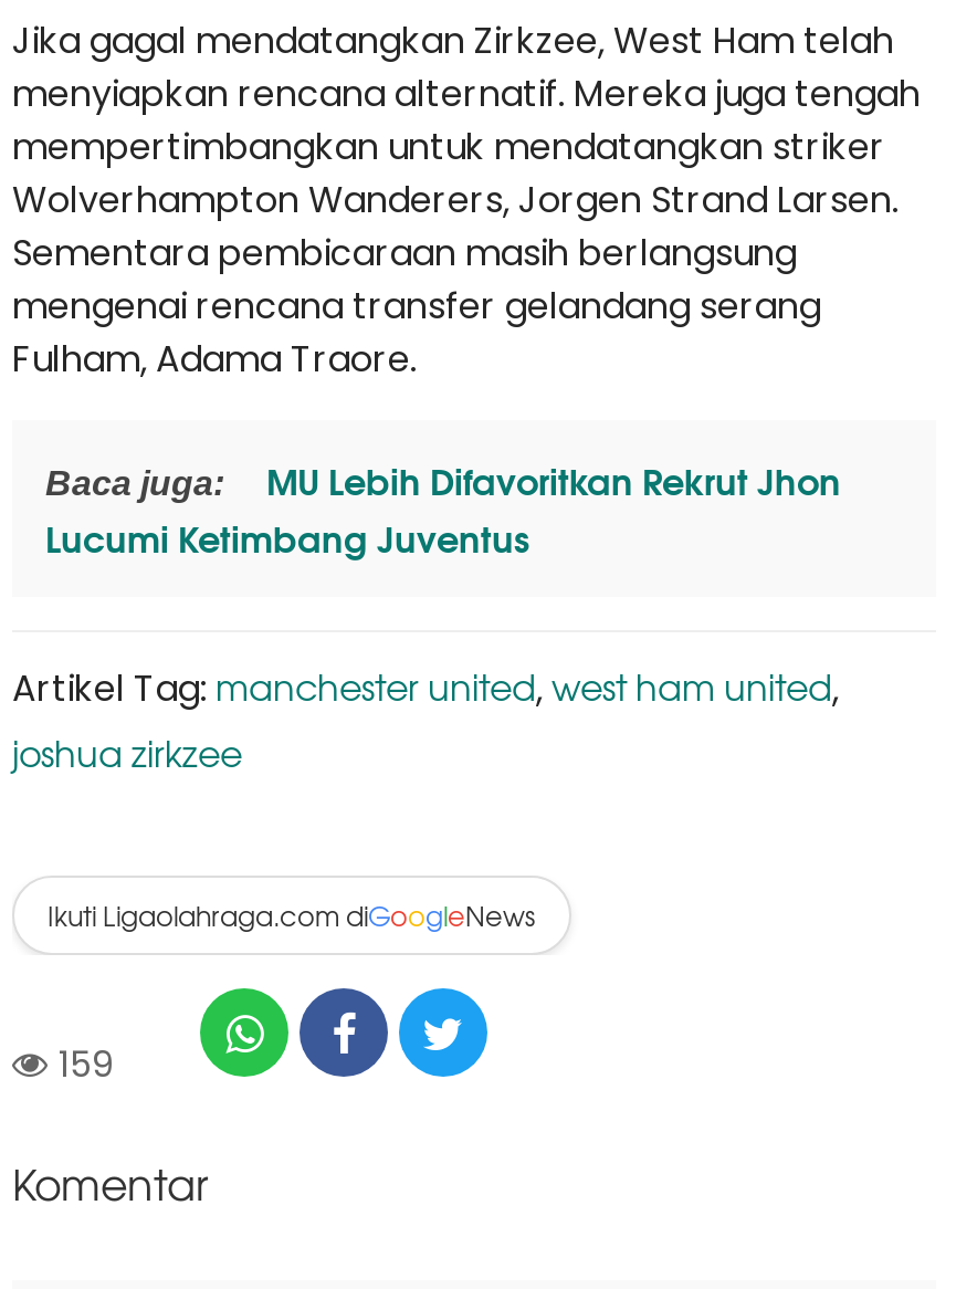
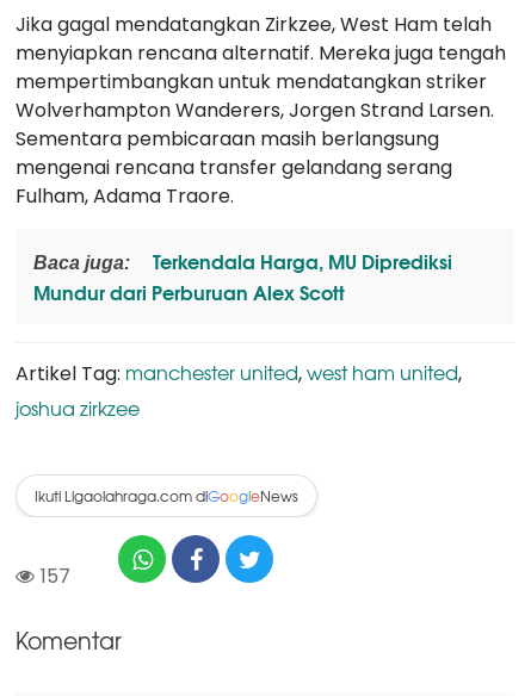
[45,451,841,564] MU Lebih Difavoritkan Rekrut Jhon | Lucumi Ketimbang Juventus -> [33,246,452,306] Terkendala Harga, MU Diprediksi | Mundur dari Perburuan Alex Scott
[59,1046,112,1081] 159 -> [41,566,70,585] 157

